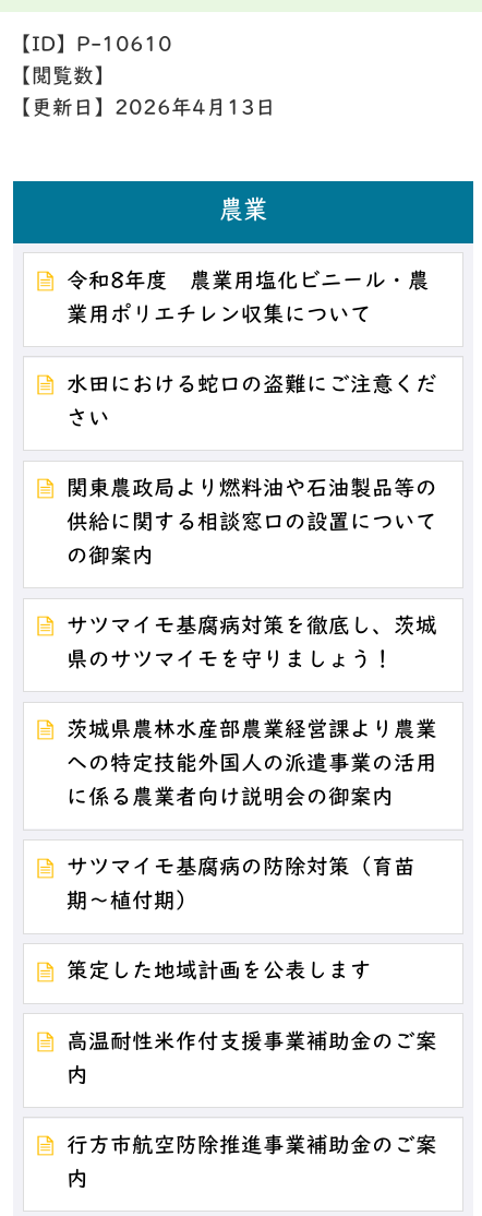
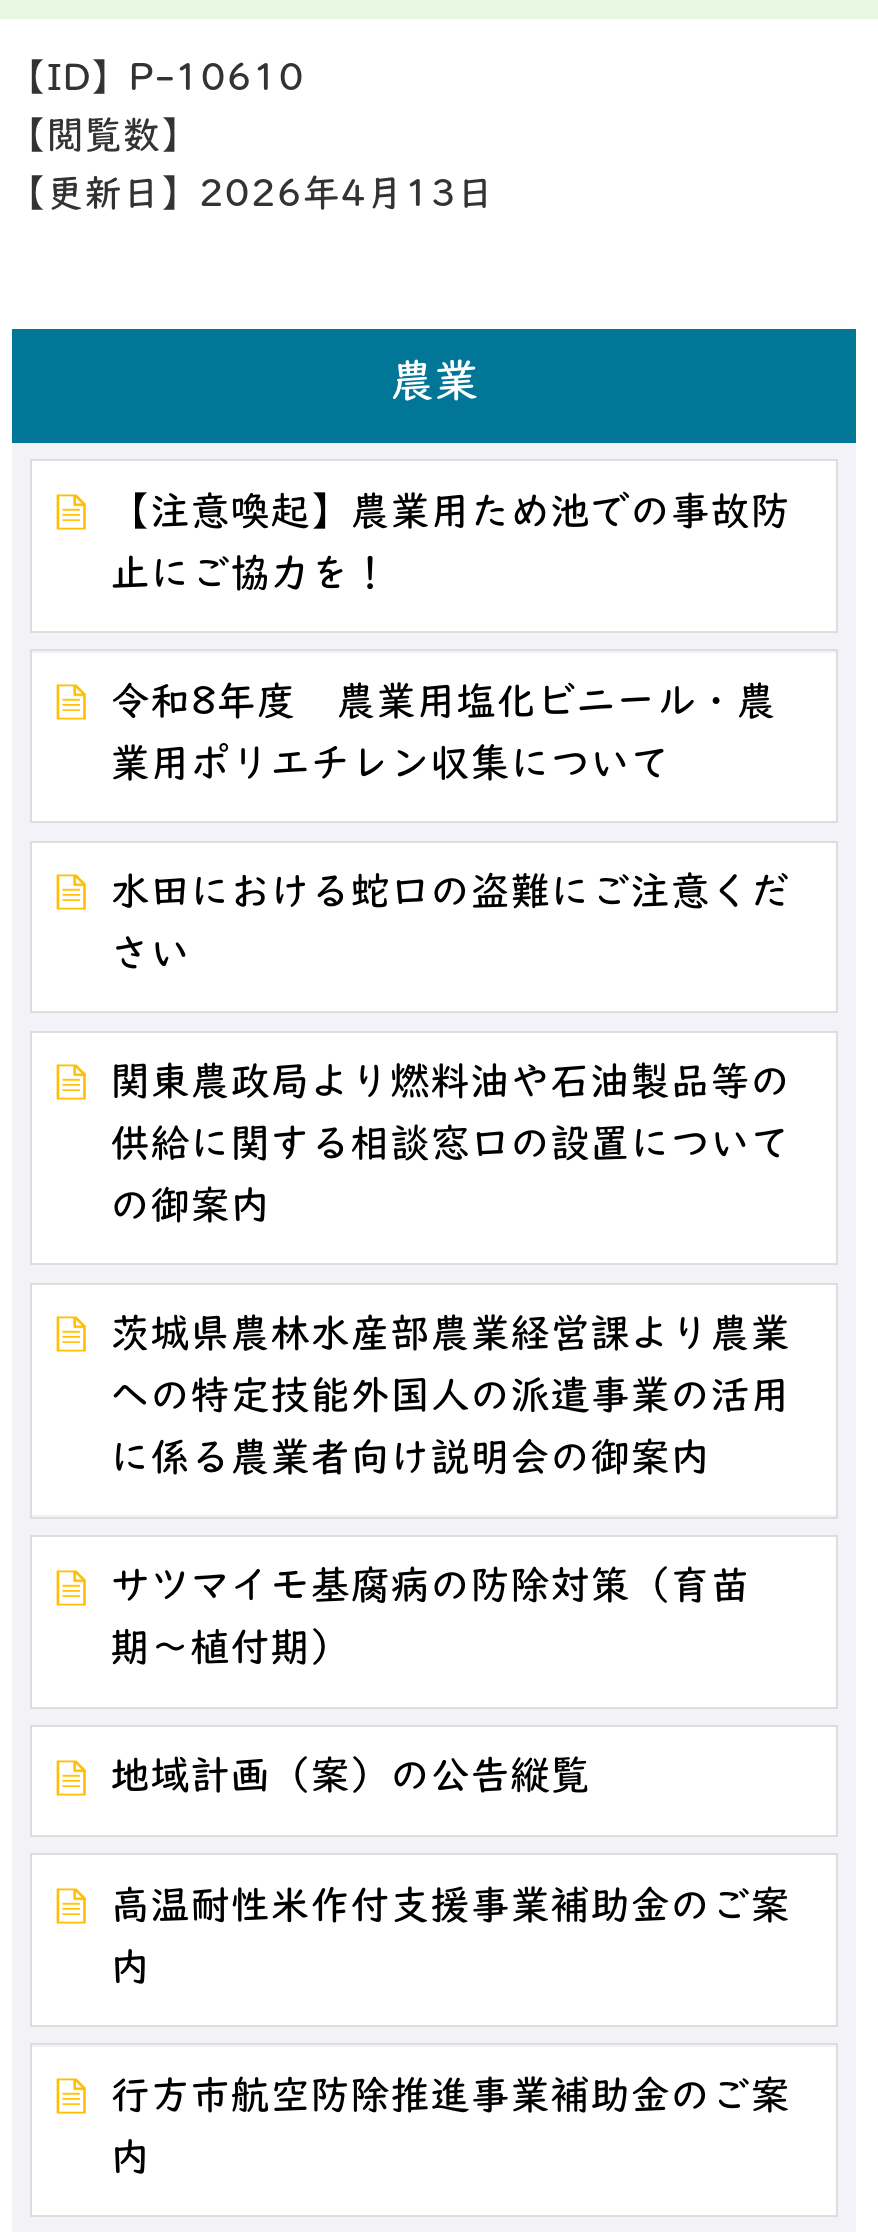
none -> [110,494,790,596] 【注意喚起】農業用ため池での事故防 | 止にご協力を！
moved [67,271,438,569] -> [110,685,790,1229]: 令和8年度 農業用塩化ビニール・農 | 業用ポリエチレン収集について | 水田における蛇口の盗難にご注意くだ | さい | 関東農政局より燃料油や石油製品等の | 供給に関する相談窓口の設置について | の御案内
[67,617,438,673] サツマイモ基腐病対策を徹底し、茨城 | 県のサツマイモを守りましょう！ -> none
[67,962,372,984] 策定した地域計画を公表します -> [110,1760,590,1800] 地域計画（案）の公告縦覧

